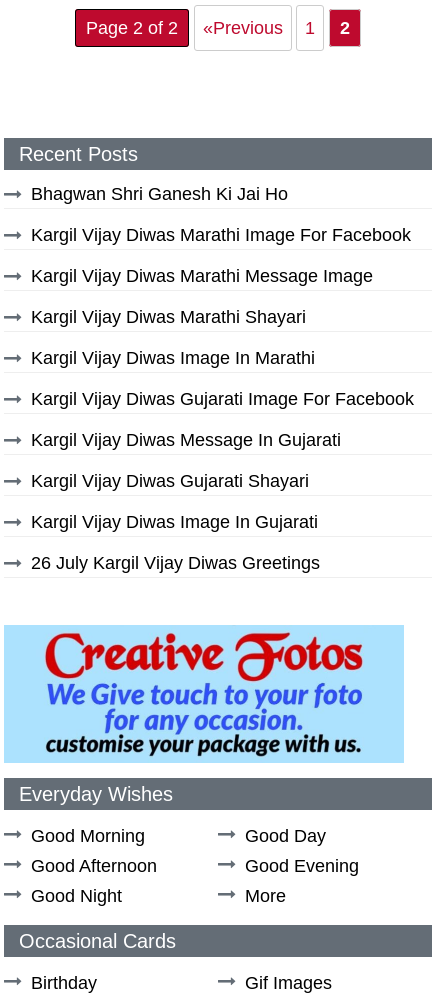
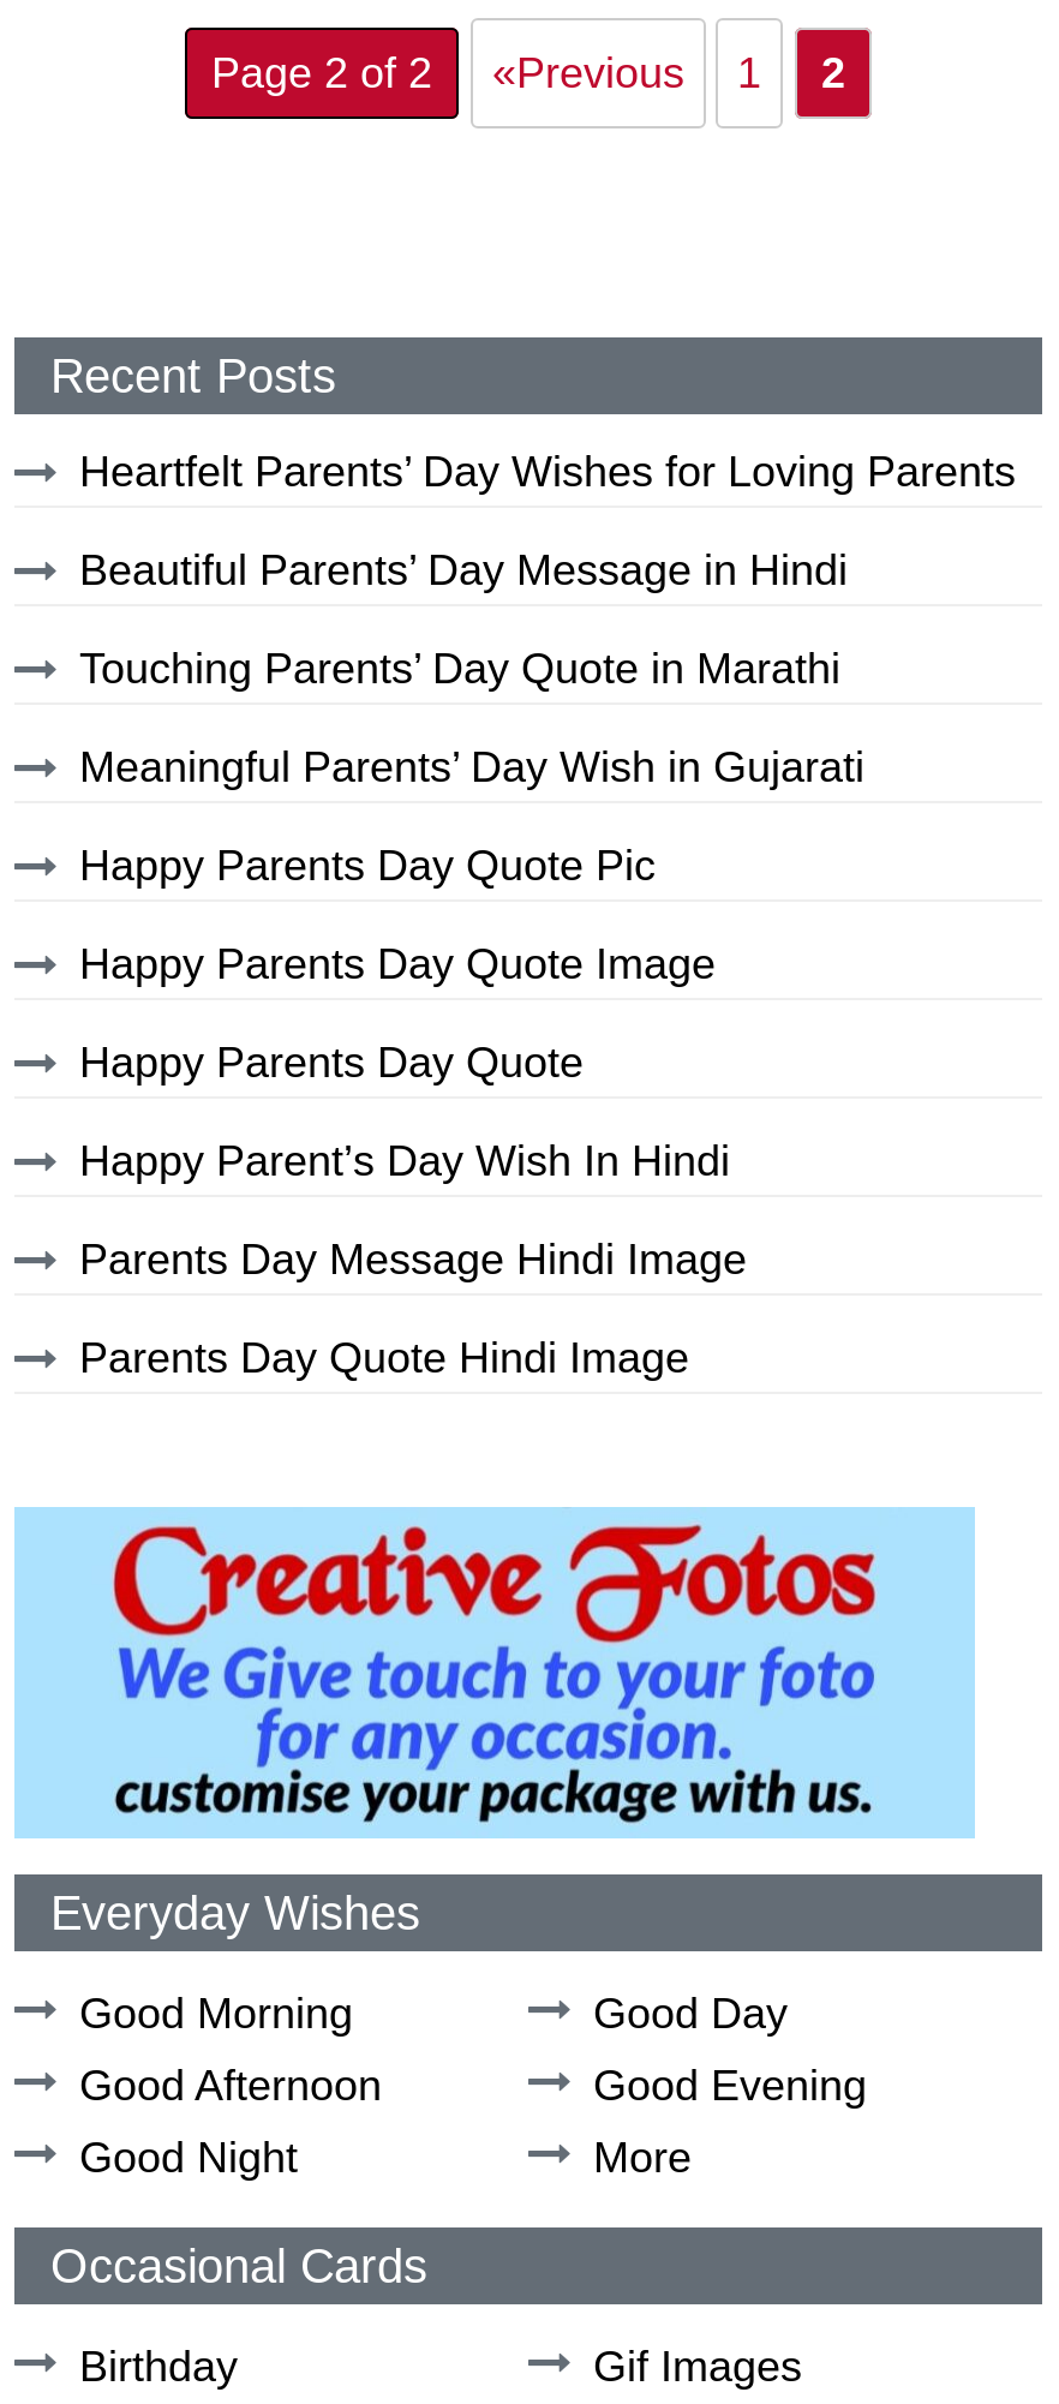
[31,184,288,204] Bhagwan Shri Ganesh Ki Jai Ho -> [79,448,1016,496] Heartfelt Parents’ Day Wishes for Loving Parents
[31,225,411,245] Kargil Vijay Diwas Marathi Image For Facebook -> [79,547,848,595] Beautiful Parents’ Day Message in Hindi
[31,266,373,286] Kargil Vijay Diwas Marathi Message Image -> [79,645,840,693] Touching Parents’ Day Quote in Marathi
[31,307,306,327] Kargil Vijay Diwas Marathi Shayari -> [79,744,864,792] Meaningful Parents’ Day Wish in Gujarati
[31,348,315,368] Kargil Vijay Diwas Image In Marathi -> [79,842,656,890] Happy Parents Day Quote Pic
[31,389,414,409] Kargil Vijay Diwas Gujarati Image For Facebook -> [79,941,716,989] Happy Parents Day Quote Image
[31,430,341,450] Kargil Vijay Diwas Message In Gujarati -> [79,1039,584,1087] Happy Parents Day Quote
[31,471,309,491] Kargil Vijay Diwas Gujarati Shayari -> [79,1138,730,1186] Happy Parent’s Day Wish In Hindi
[31,512,318,532] Kargil Vijay Diwas Image In Gujarati -> [79,1236,747,1284] Parents Day Message Hindi Image
[31,553,320,573] 26 July Kargil Vijay Diwas Greetings -> [79,1335,689,1383] Parents Day Quote Hindi Image

